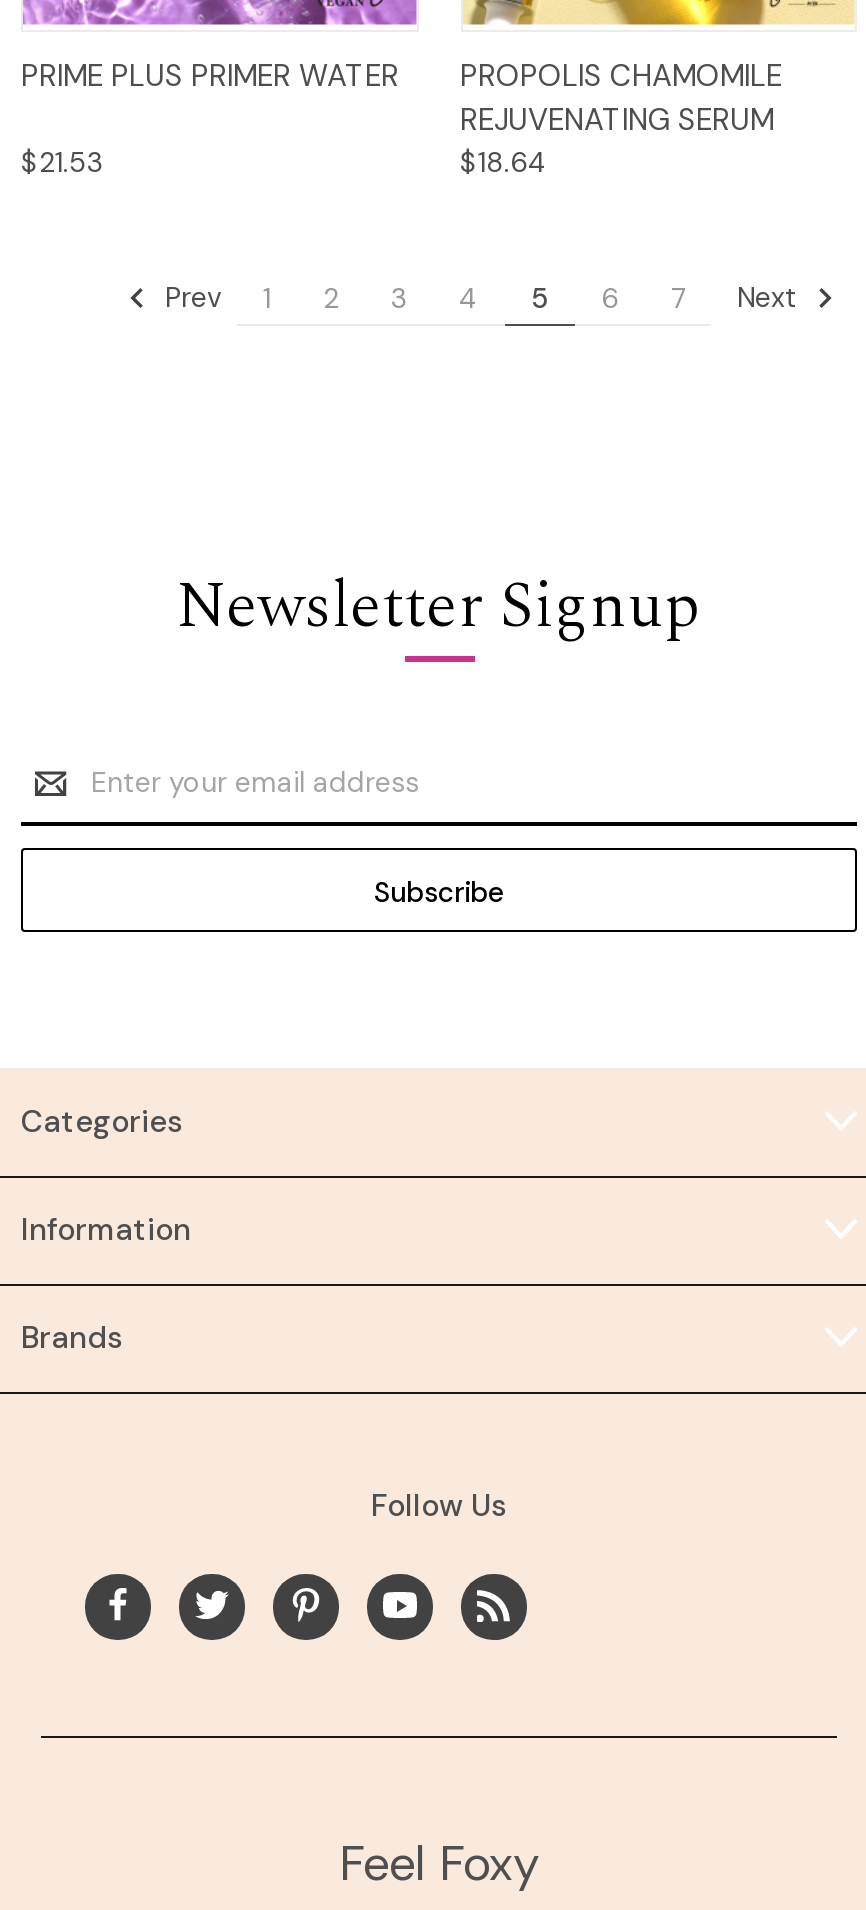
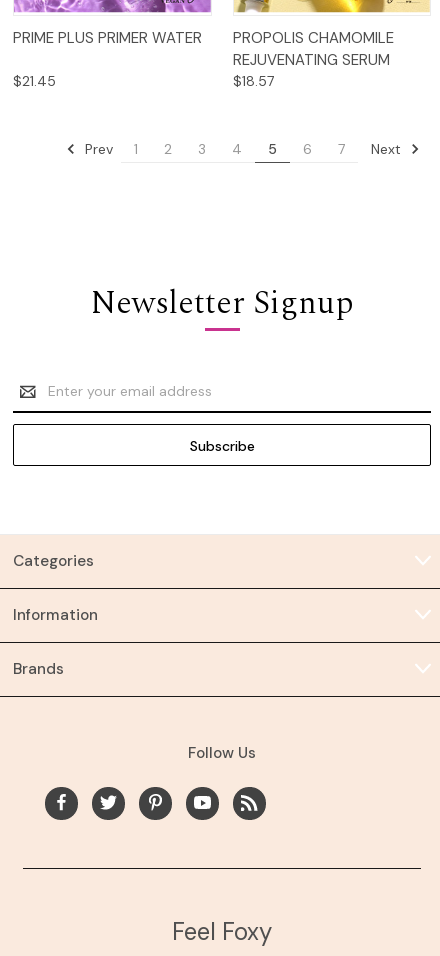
[21,144,103,180] $21.53 -> [13,72,56,90] $21.45
[460,144,548,180] $18.64 -> [232,72,273,90] $18.57

